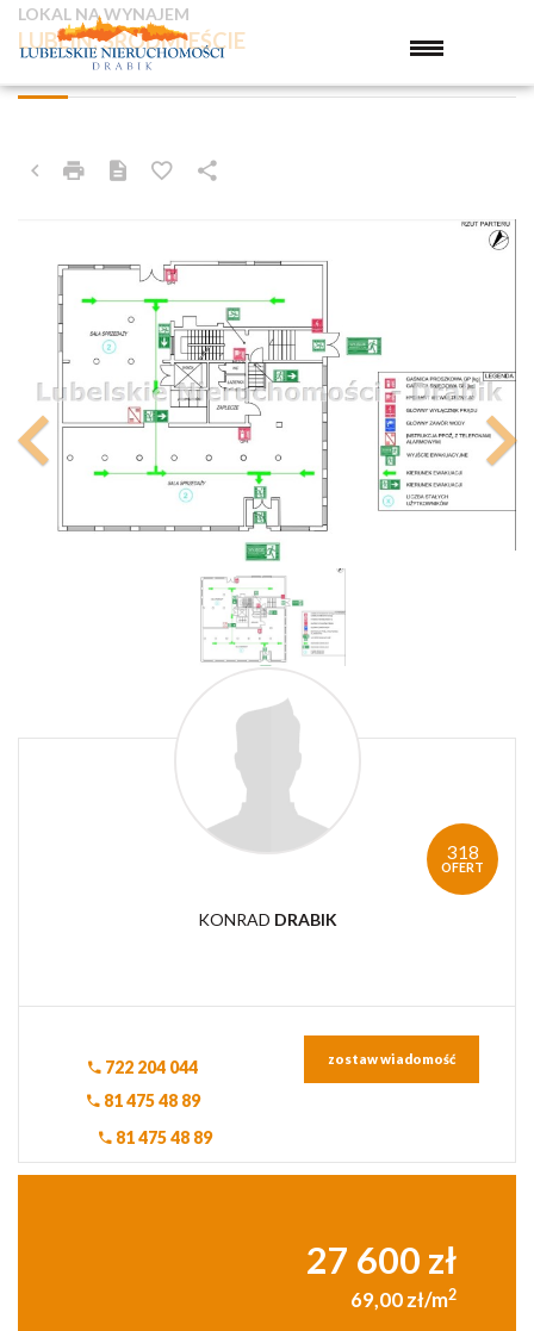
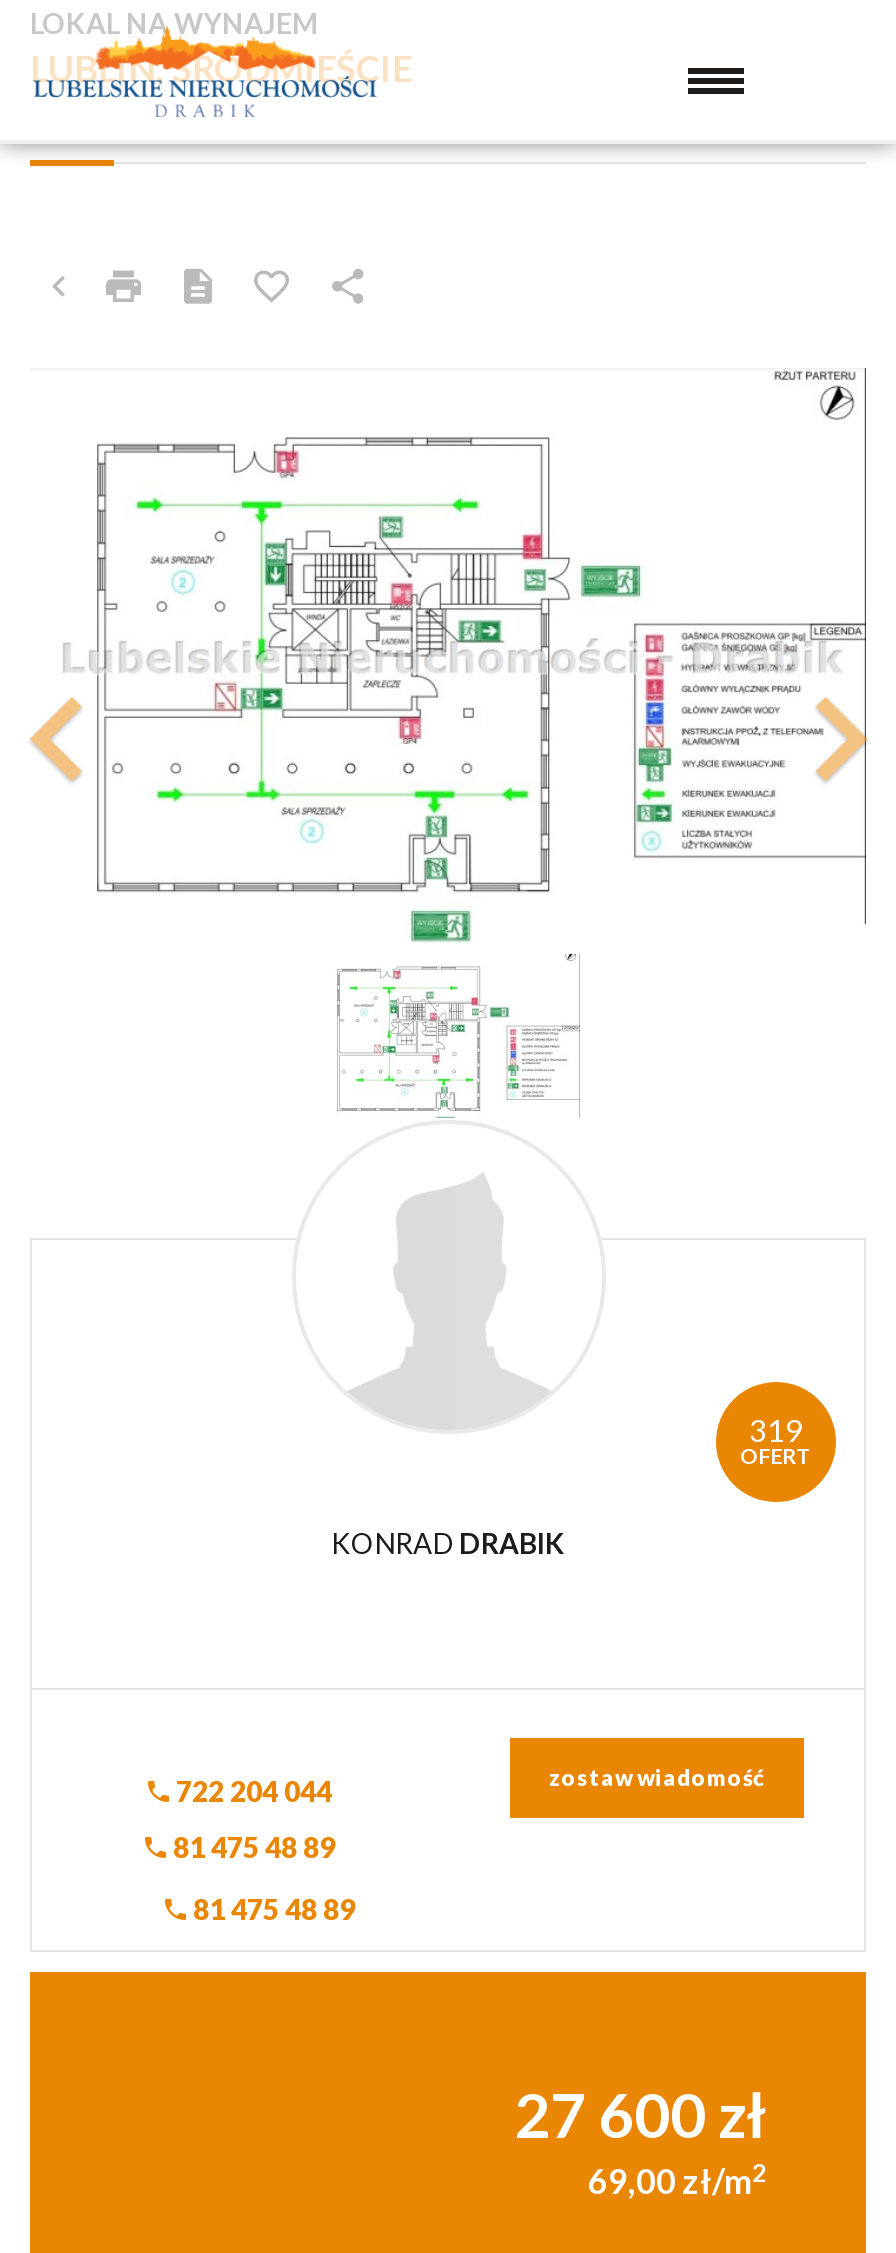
[446,841,479,863] 318 -> [749,1412,803,1448] 319

